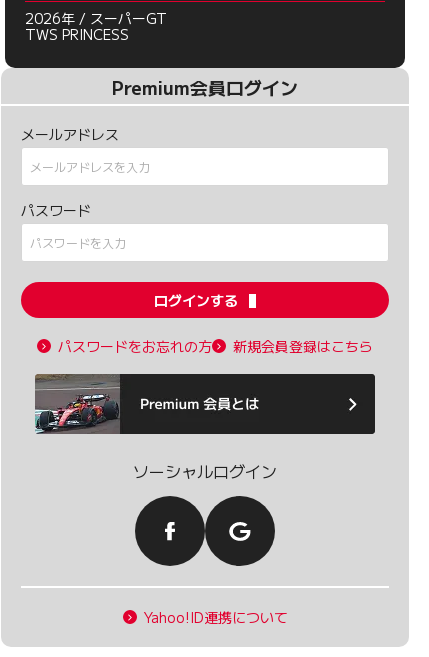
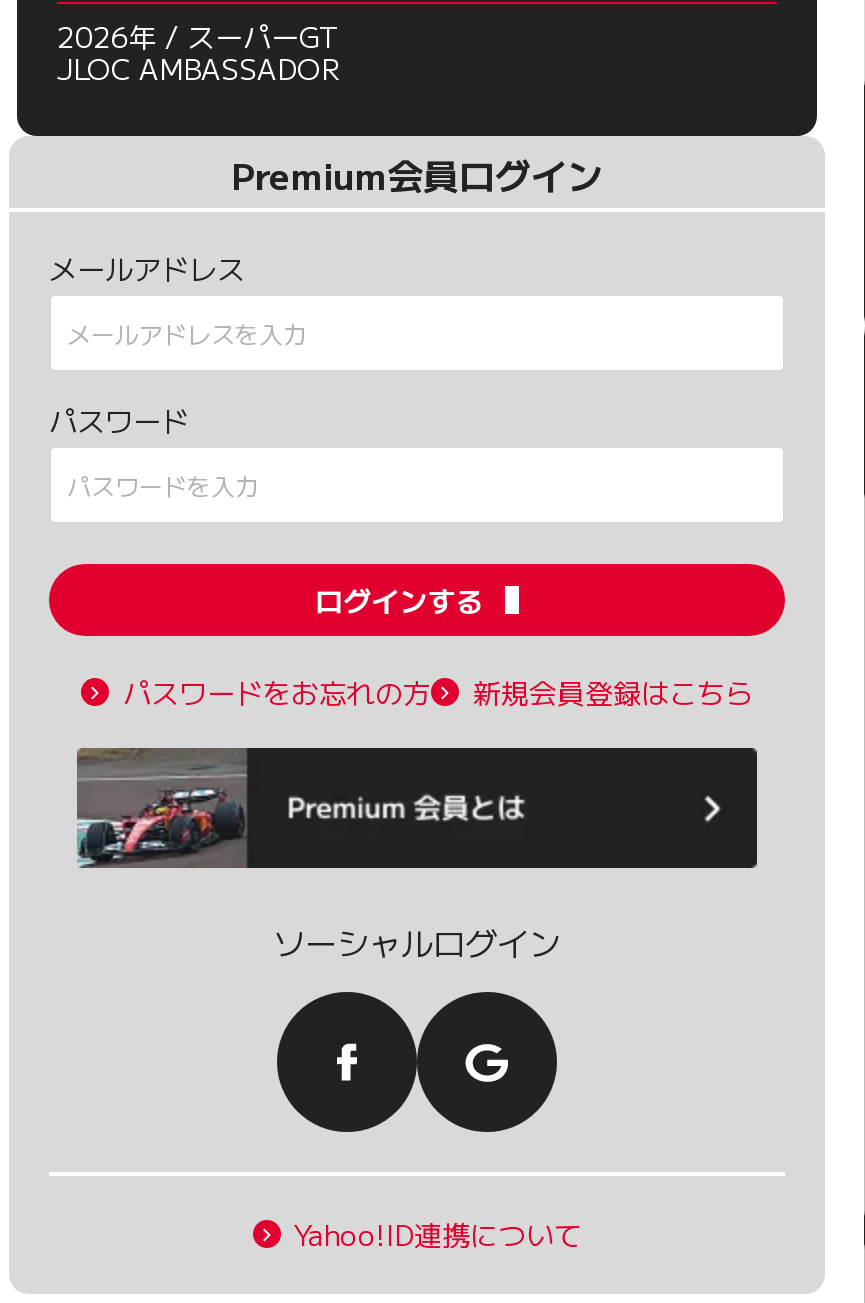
[25,24,129,44] TWS PRINCESS -> [57,48,339,88] JLOC AMBASSADOR

